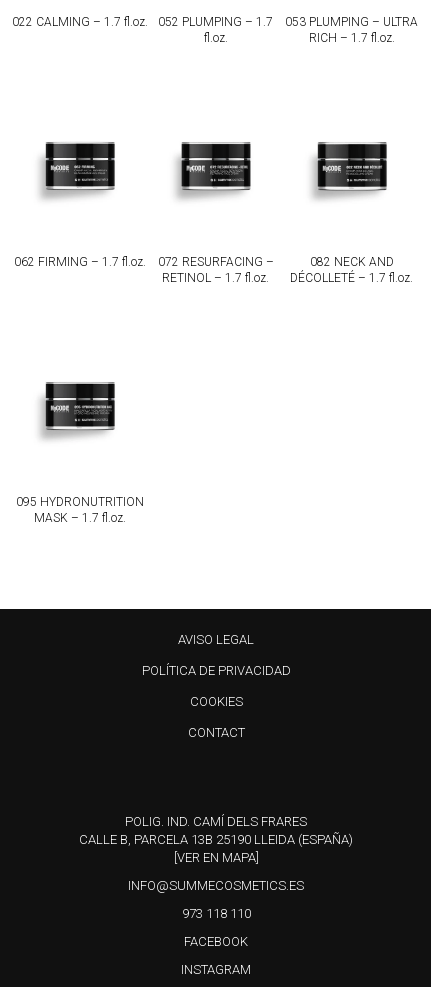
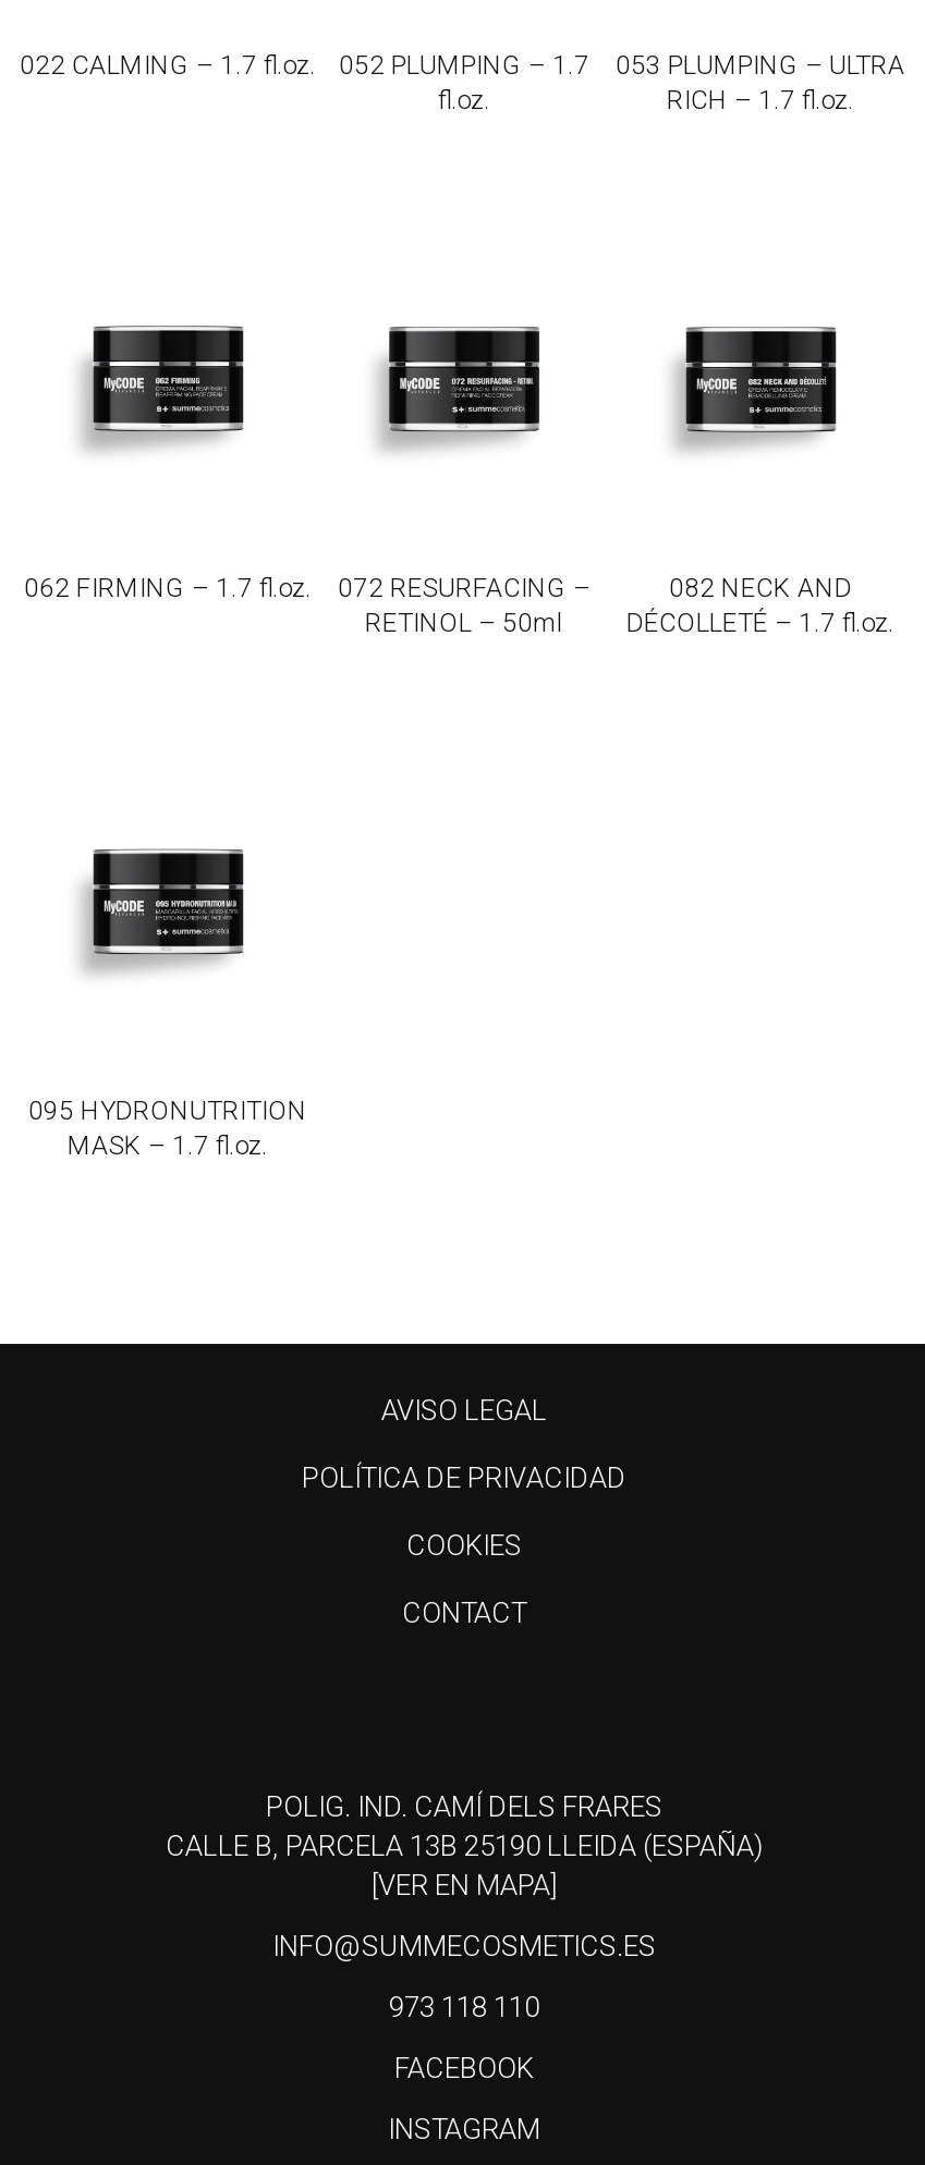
[162,271,269,285] RETINOL – 1.7 fl.oz. -> [365,607,563,638] RETINOL – 50ml

